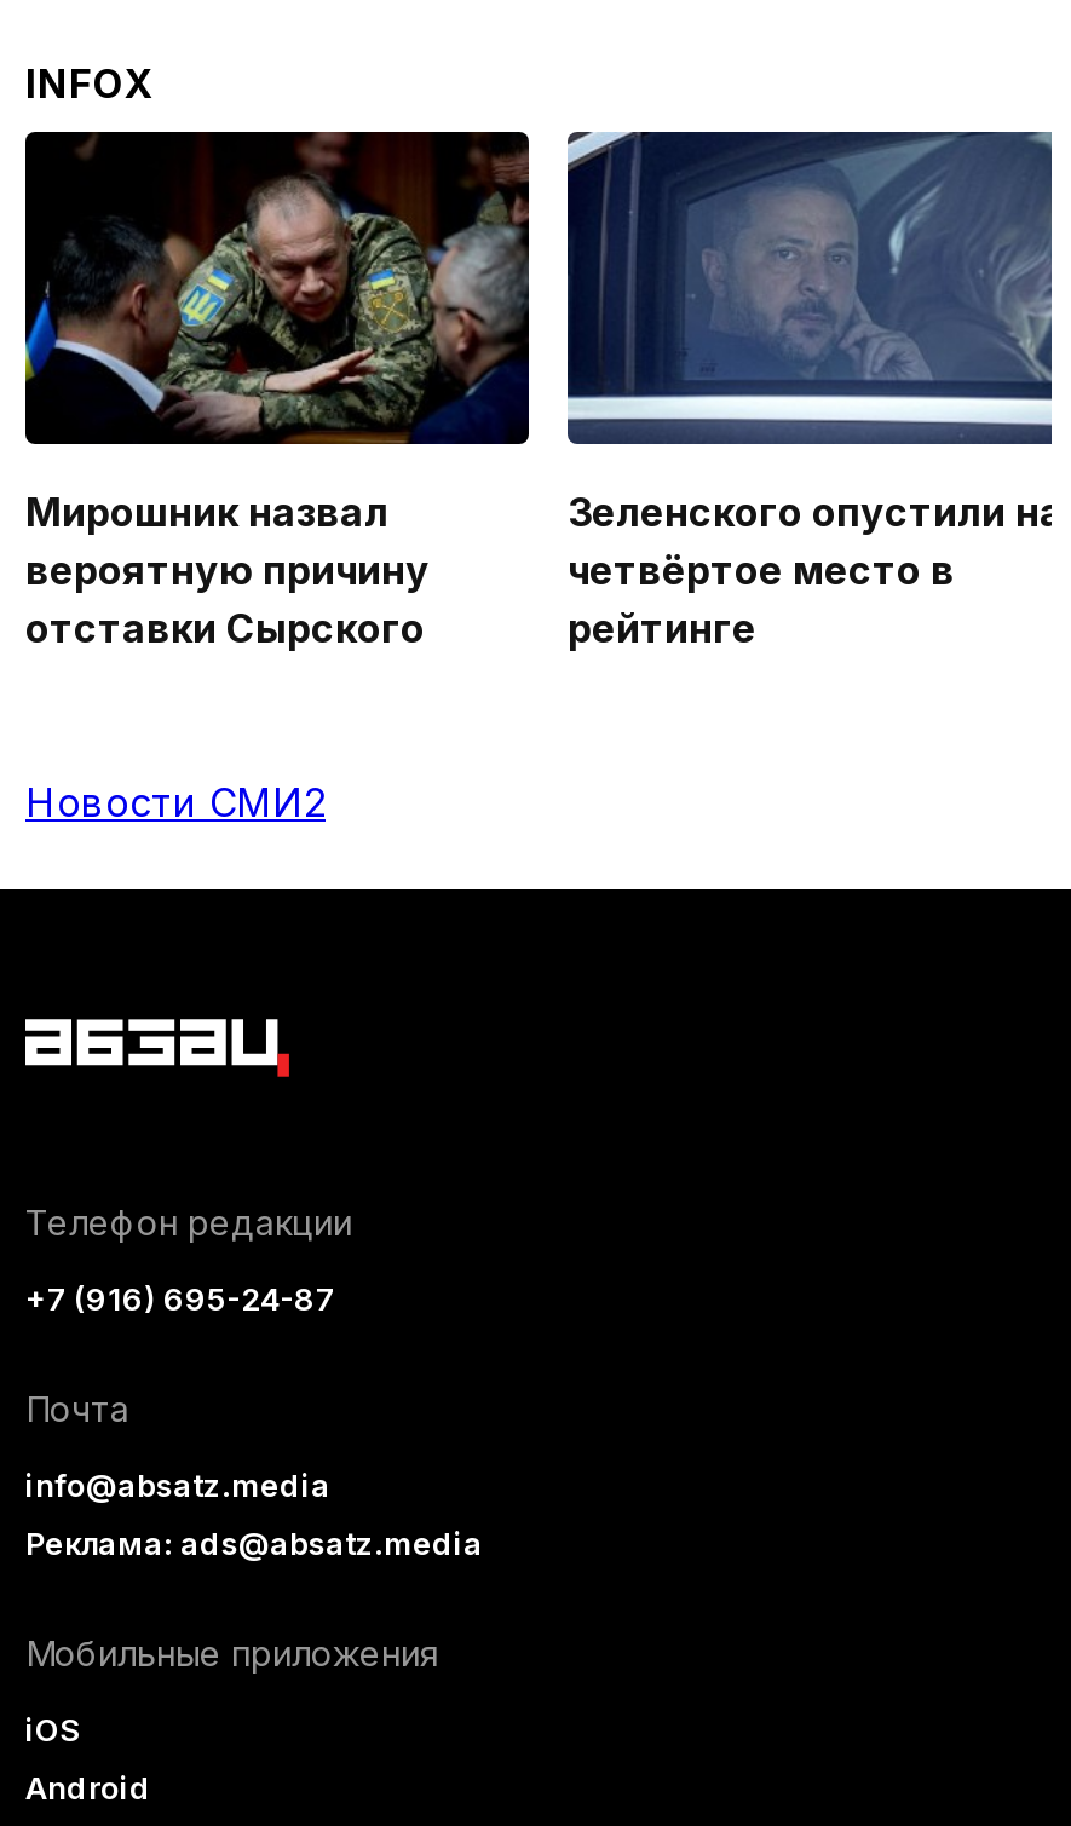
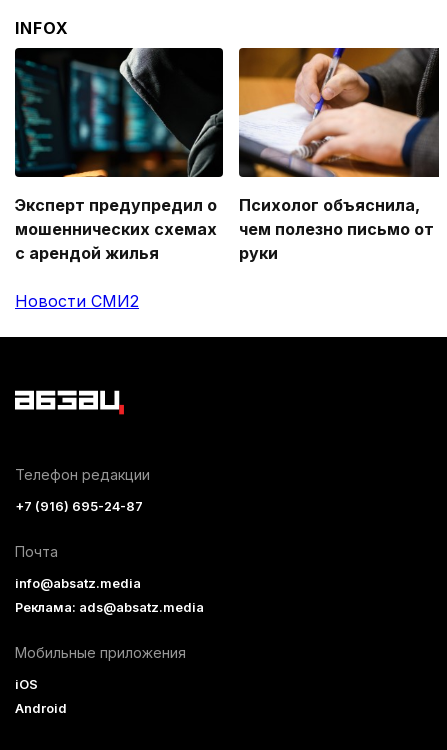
[23,129,529,651] [image] | Мирошник назвал | вероятную причину | отставки Сырского -> [14,48,223,262] [image] | Эксперт предупредил о | мошеннических схемах | с арендой жилья
[565,129,1064,651] [image] | Зеленского опустили на | четвёртое место в | рейтинге -> [238,47,440,262] [image] | Психолог объяснила, | чем полезно письмо от | руки

